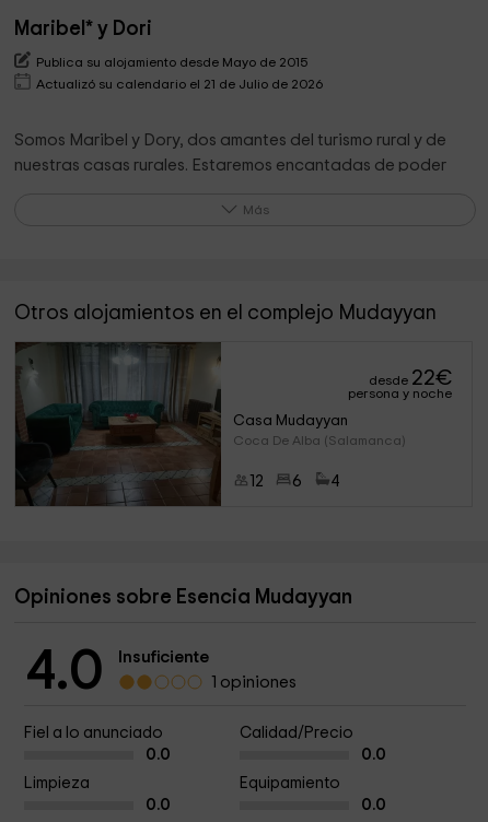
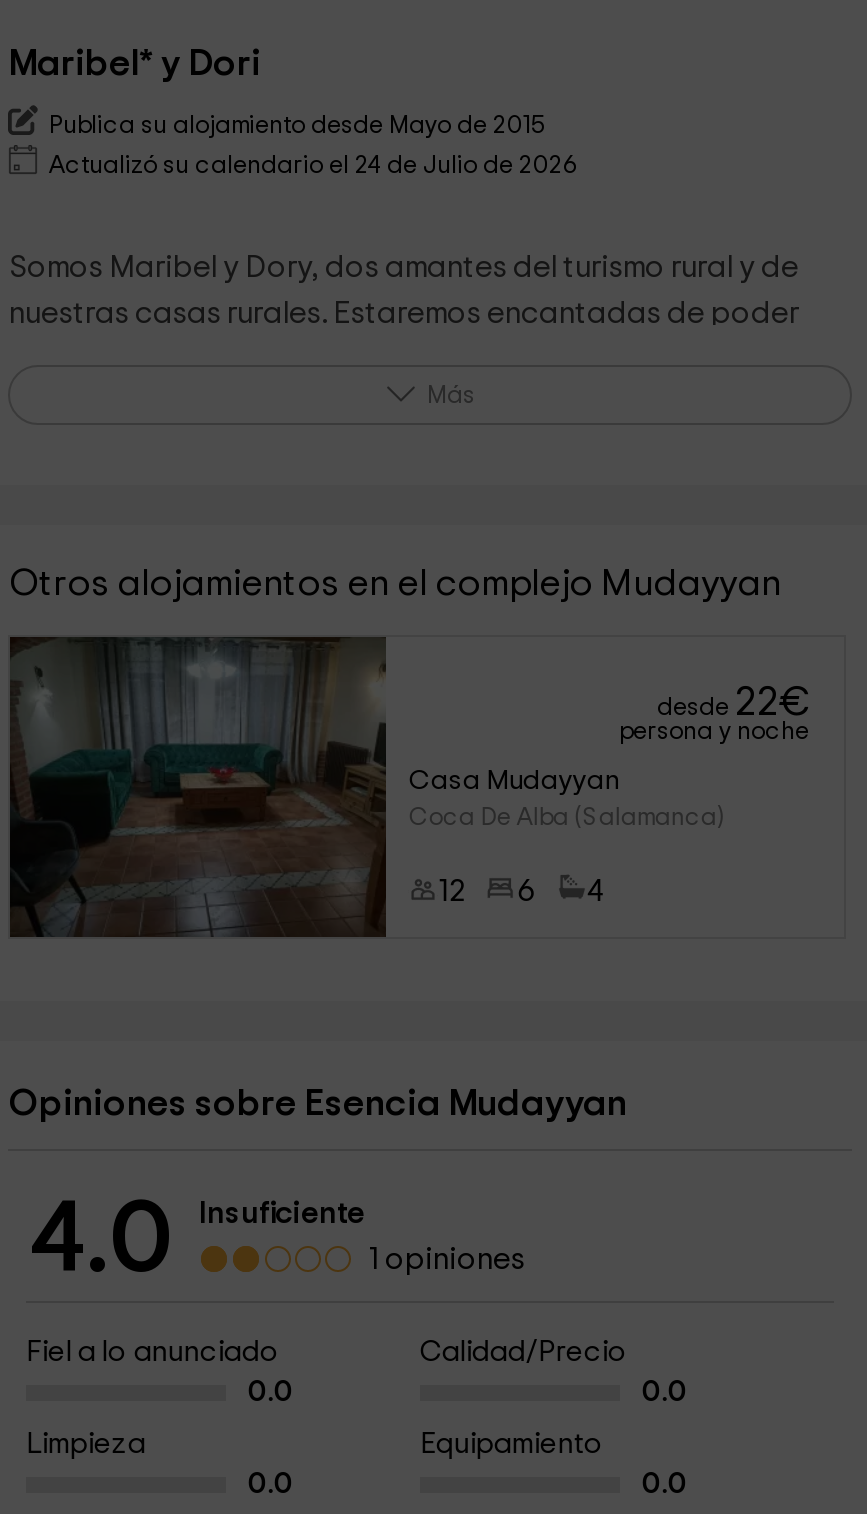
[37,78,324,91] Actualizó su calendario el 21 de Julio de 2026 -> [49,153,579,177] Actualizó su calendario el 24 de Julio de 2026

